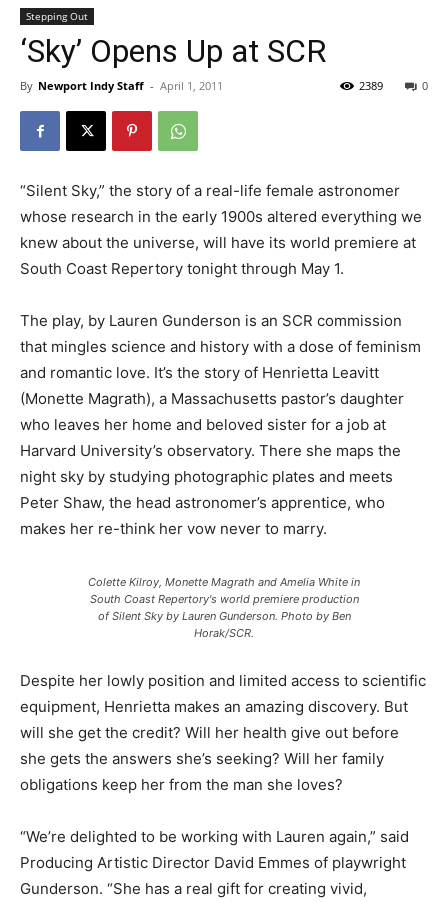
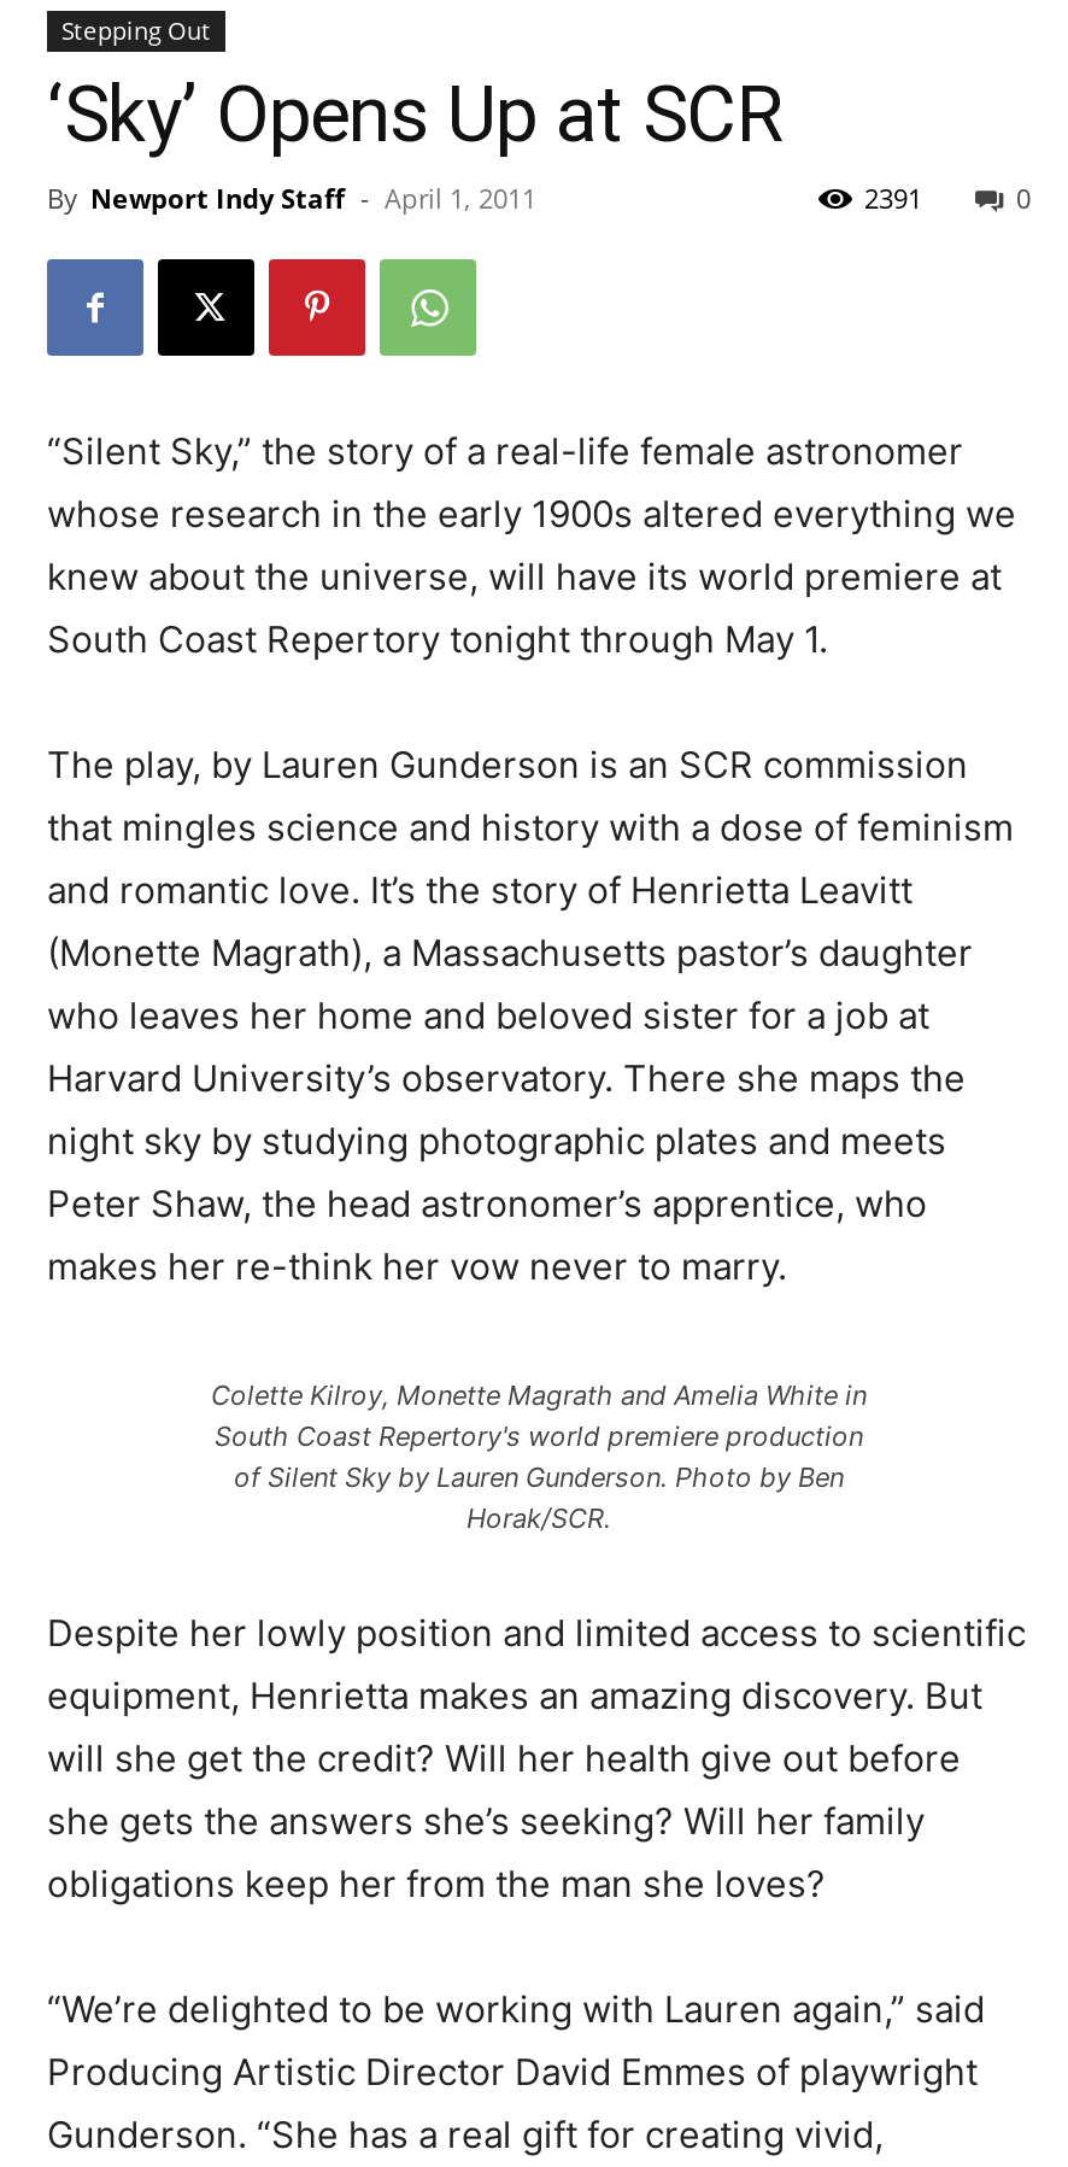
[359,78,383,93] 2389 -> [864,180,922,216] 2391

